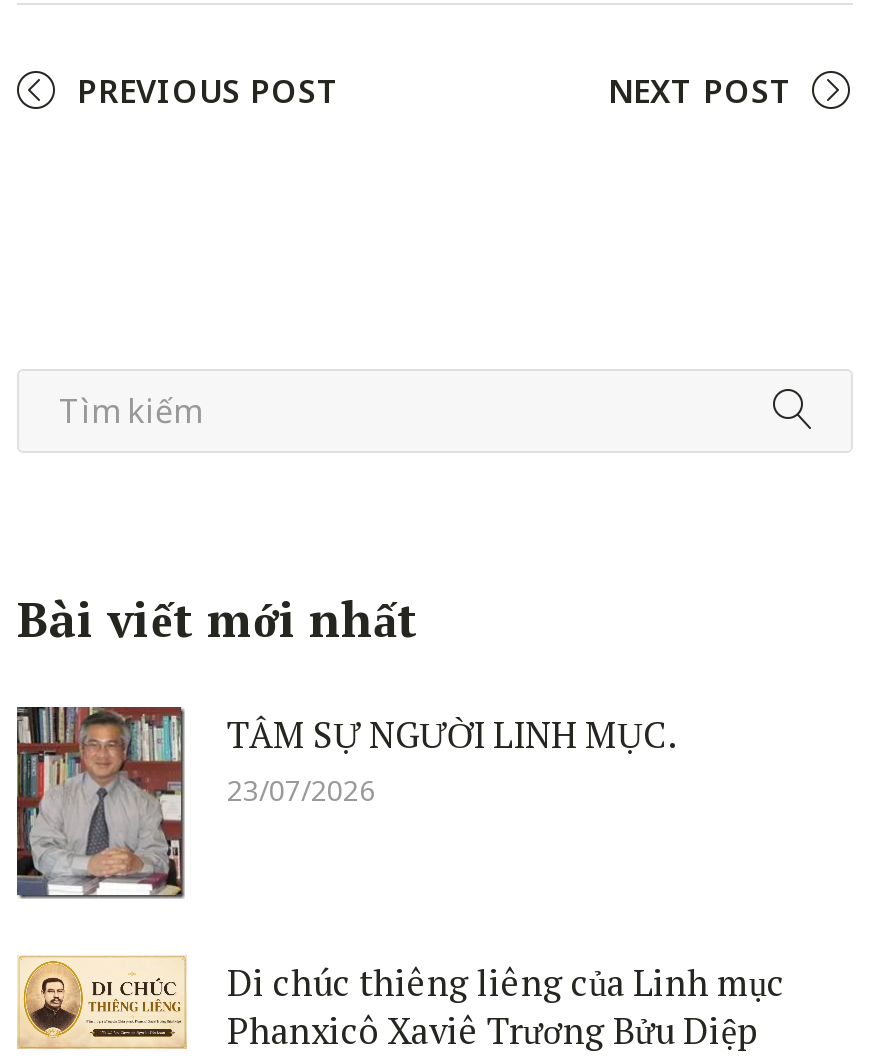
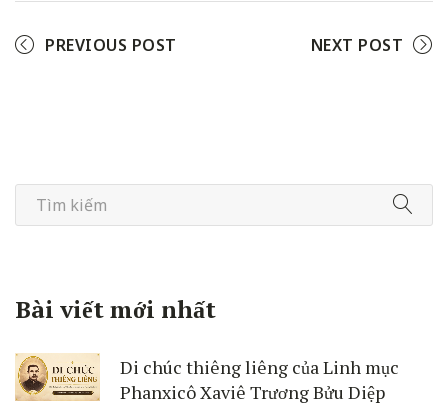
[15,704,675,900] [image] | TÂM SỰ NGƯỜI LINH MỤC. | 23/07/2026 -> none

